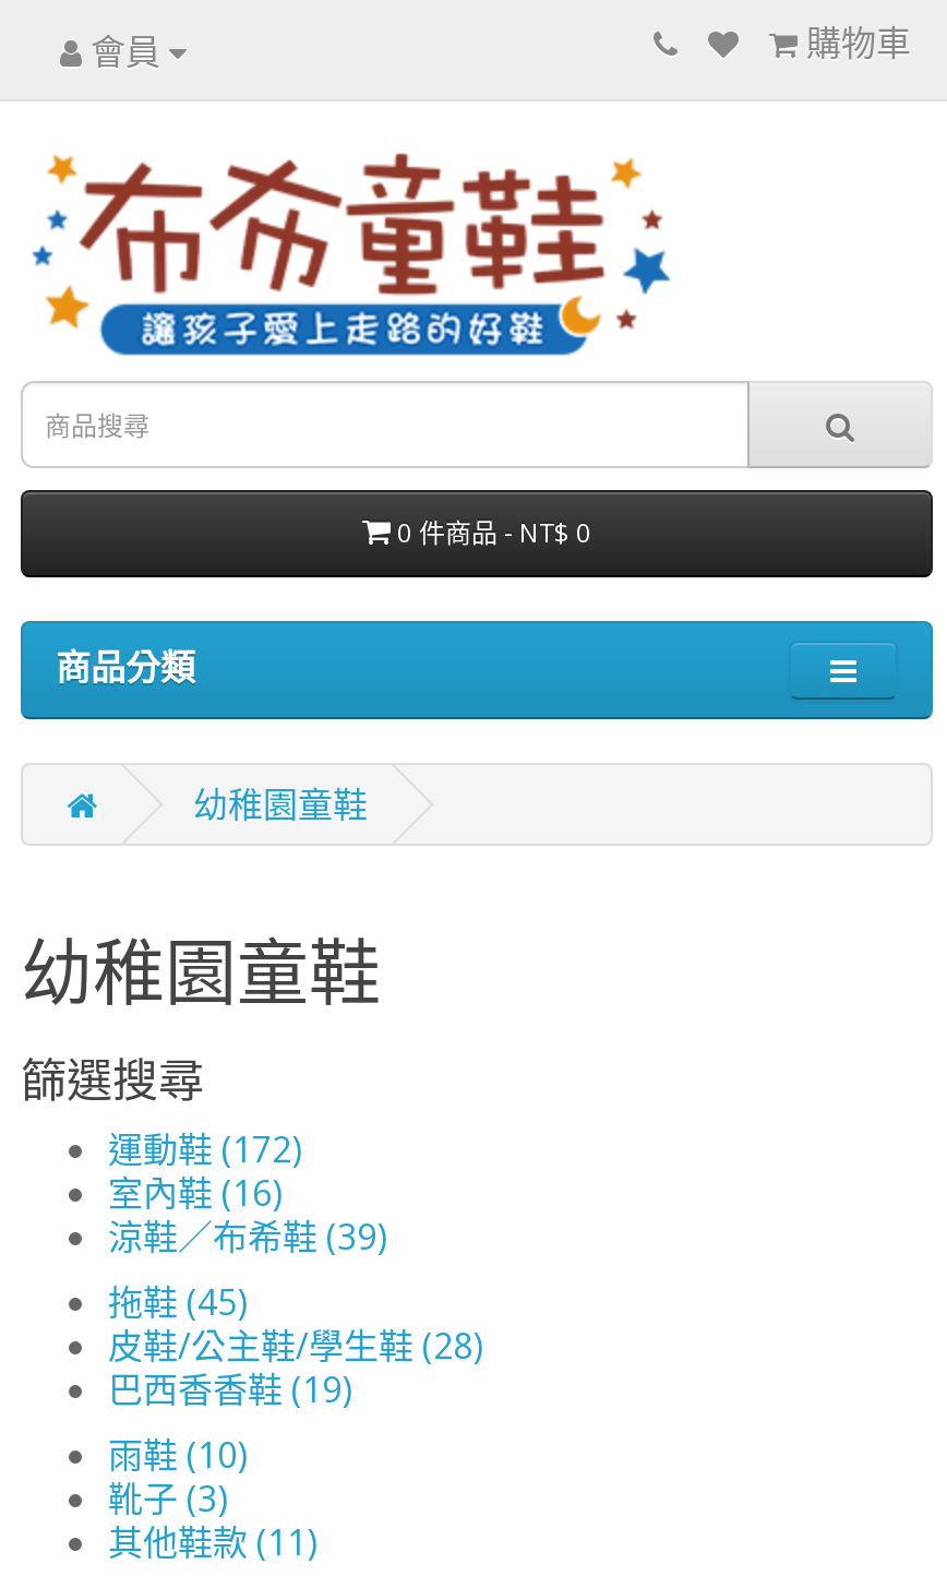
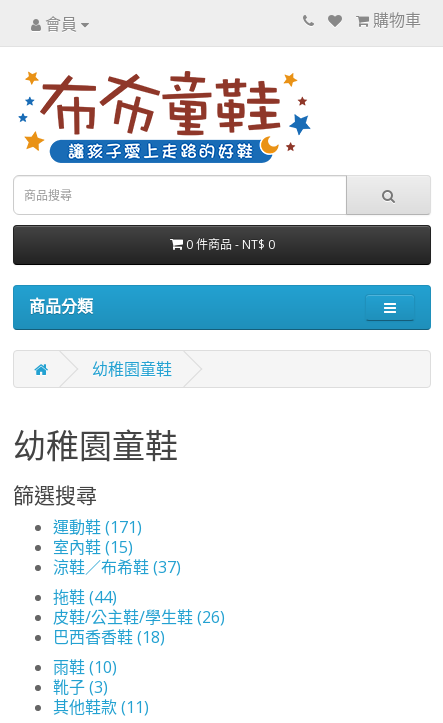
[108,1125,302,1173] 運動鞋 (172) -> [53,516,142,538] 運動鞋 (171)
[108,1169,283,1217] 室內鞋 (16) -> [53,536,133,558] 室內鞋 (15)
[108,1213,387,1261] 涼鞋／布希鞋 (39) -> [53,556,181,578] 涼鞋／布希鞋 (37)
[108,1278,248,1326] 拖鞋 (45) -> [53,586,117,608] 拖鞋 (44)
[108,1322,483,1370] 皮鞋/公主鞋/學生鞋 (28) -> [53,606,225,628] 皮鞋/公主鞋/學生鞋 (26)
[108,1365,352,1413] 巴西香香鞋 (19) -> [53,626,165,648] 巴西香香鞋 (18)

